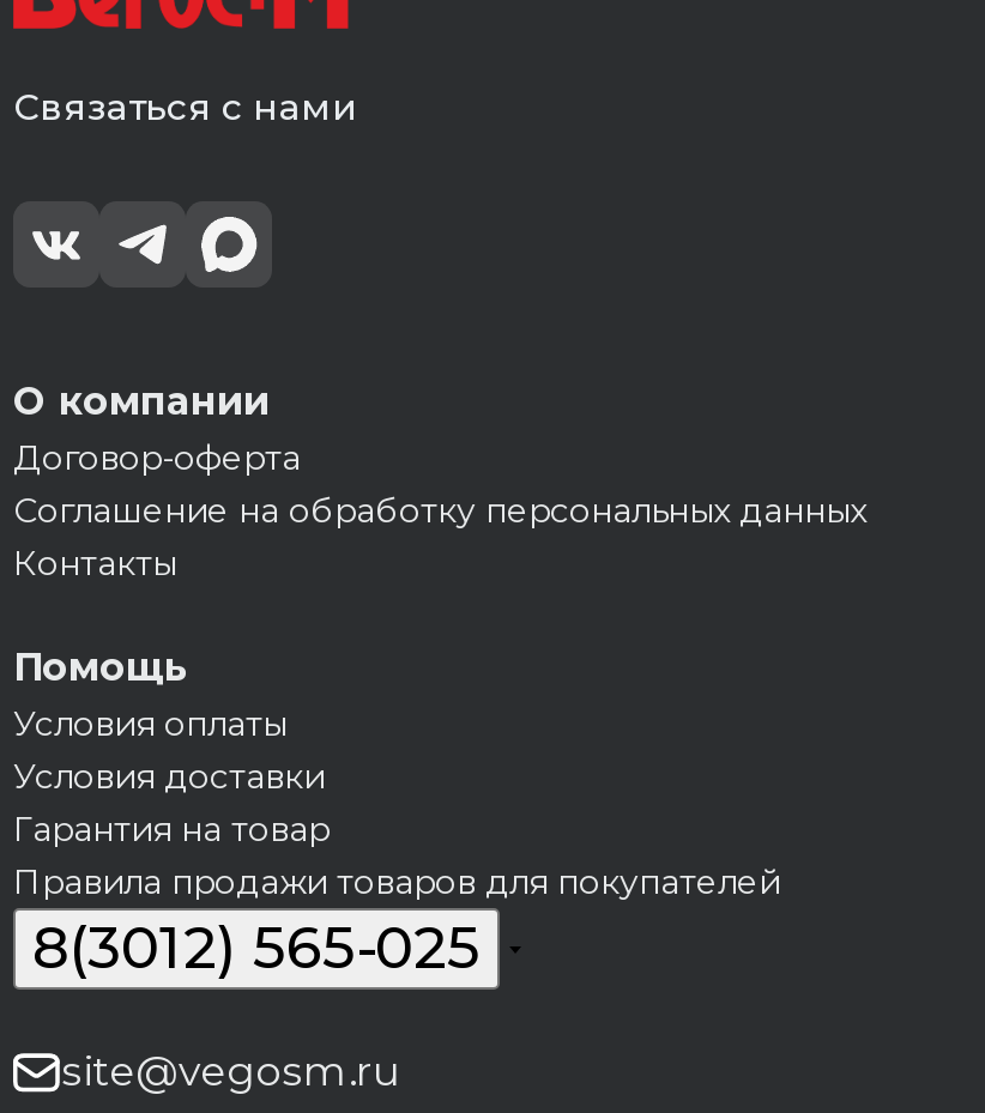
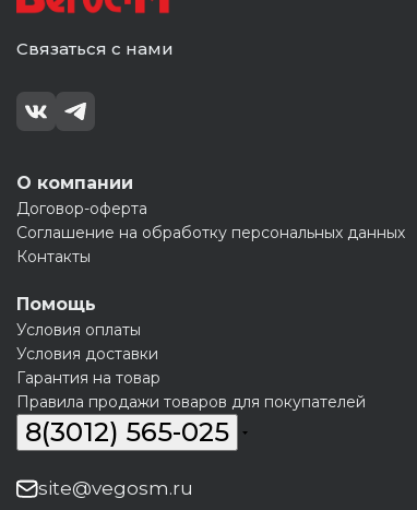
[191,204,270,285] [image] -> none

